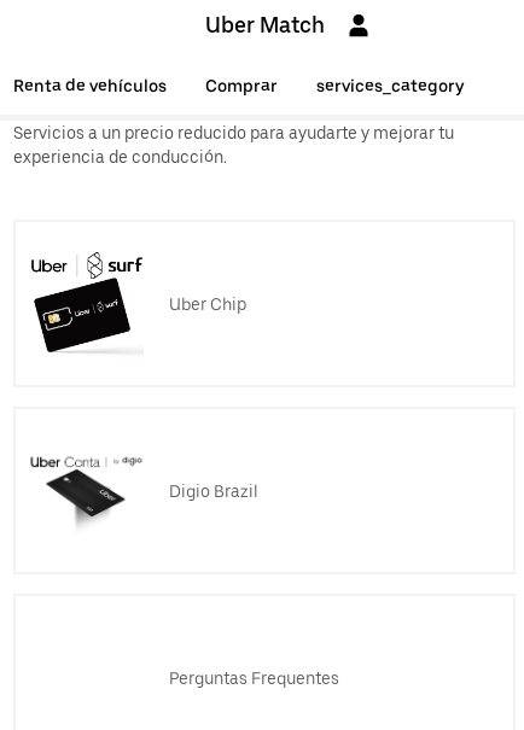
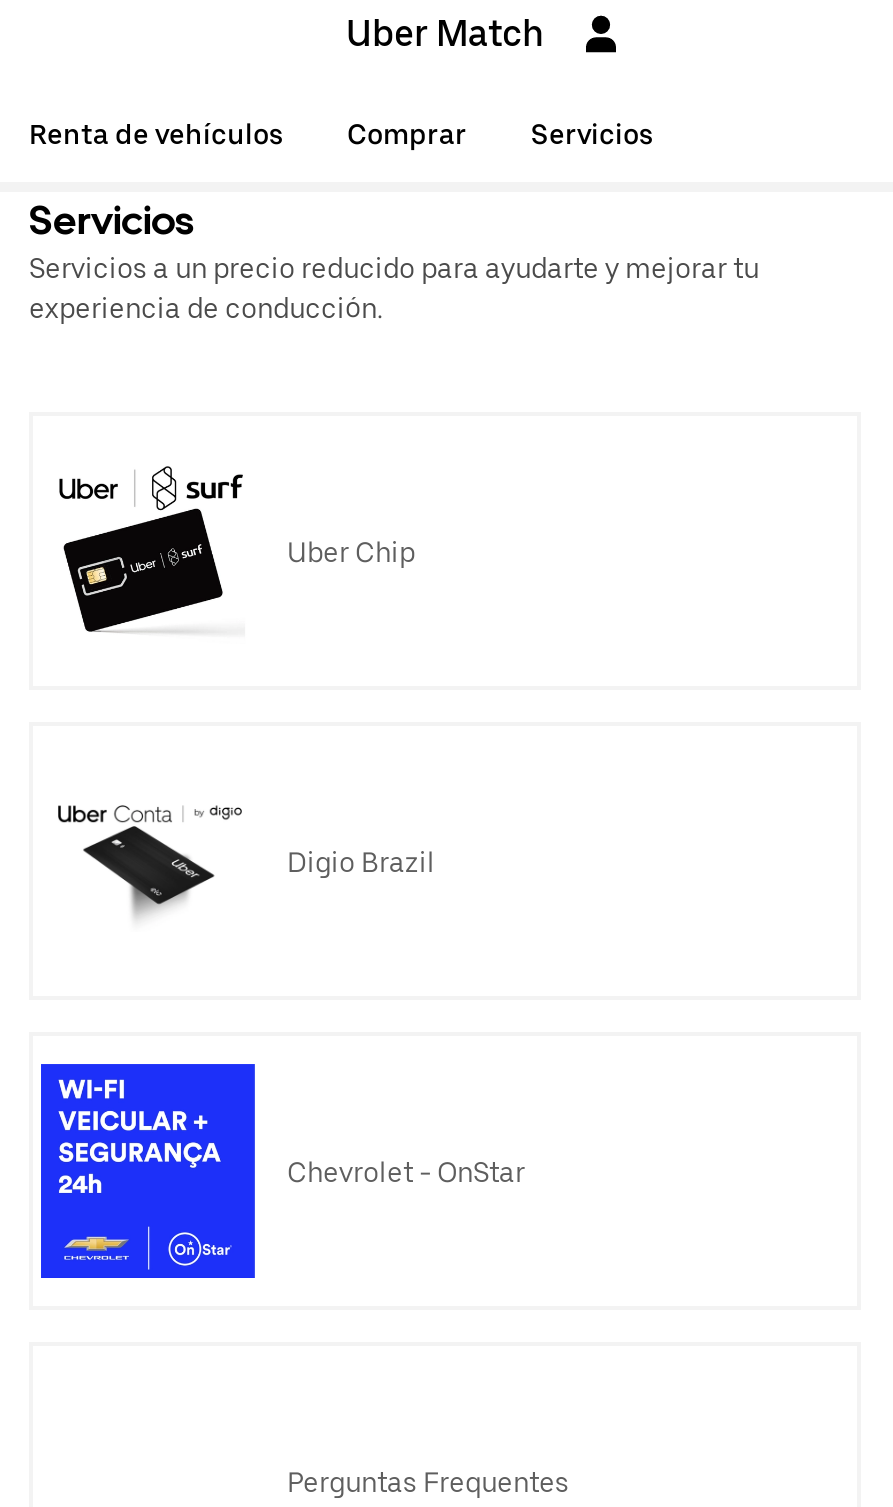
[316,76,464,95] services_category -> [29,118,653,244] Servicios | Servicios
none -> [39,1062,525,1280] [image] | Chevrolet - OnStar

